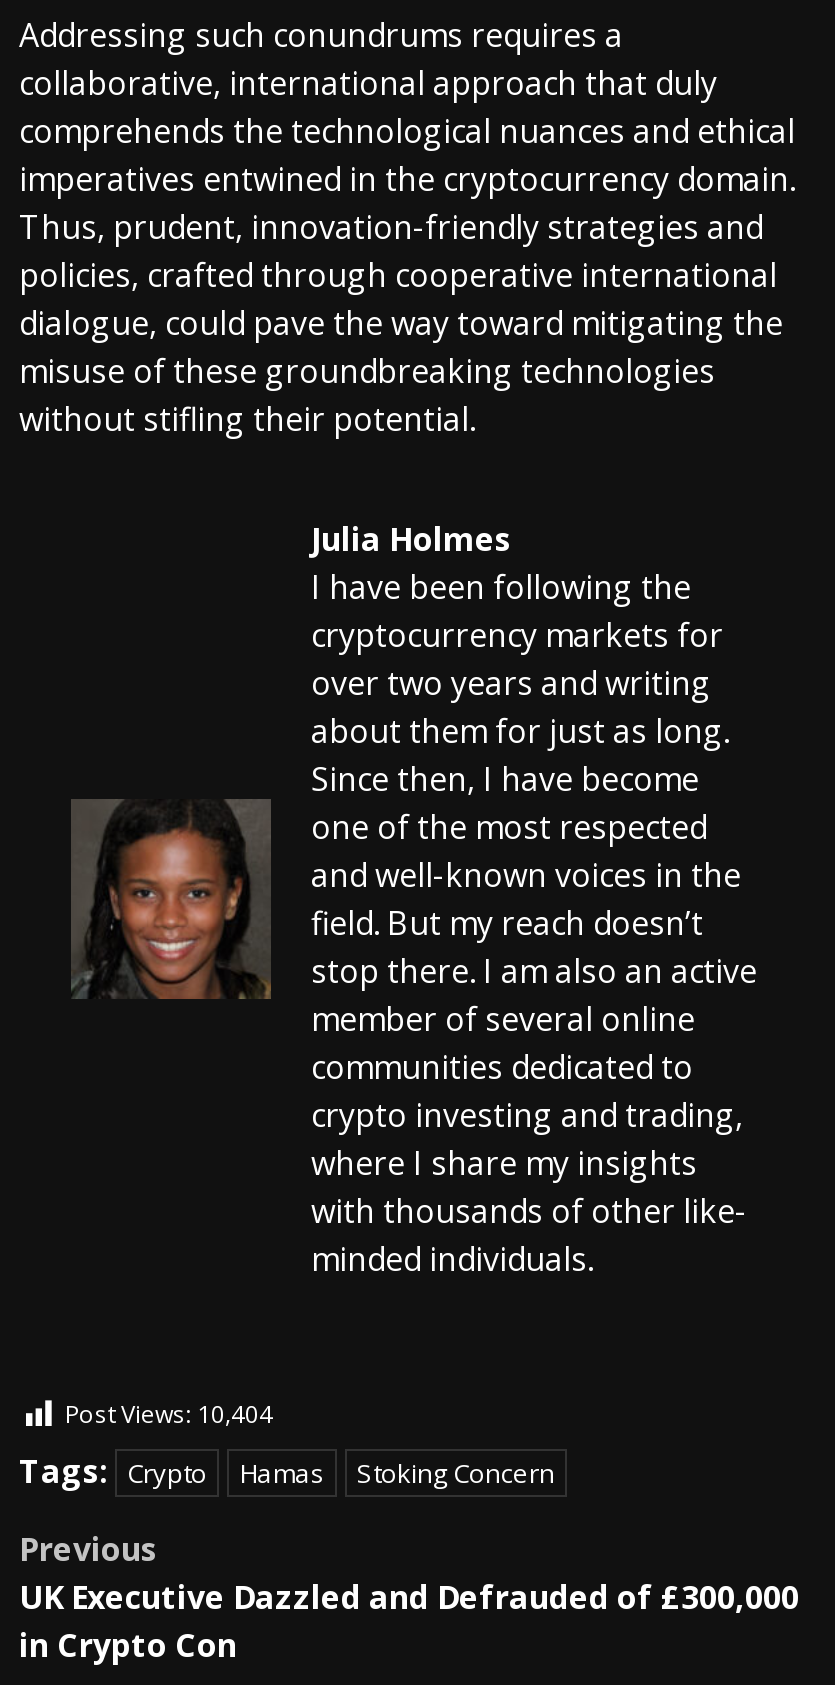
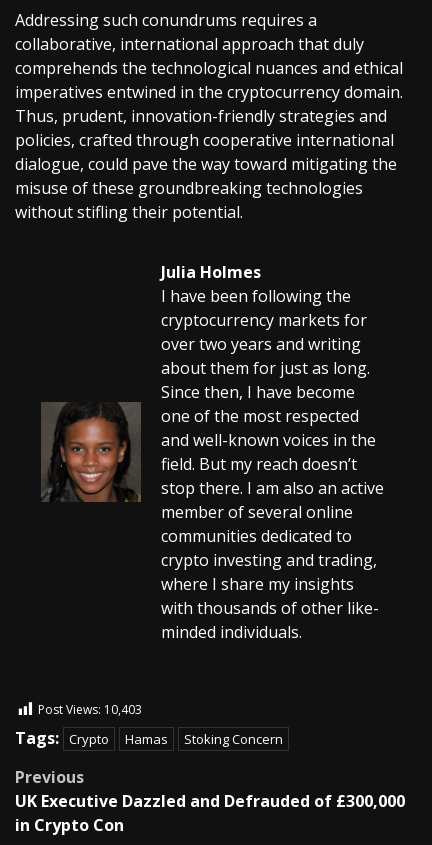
[65,1398,273,1432] Post Views: 10,404 -> [38,702,142,719] Post Views: 10,403

